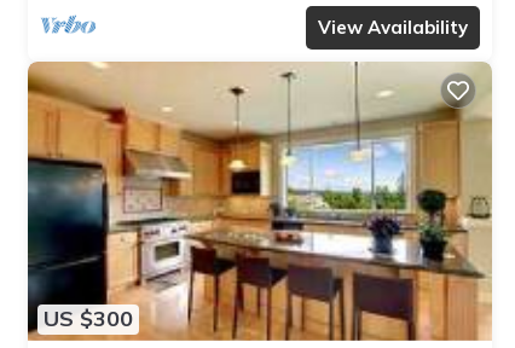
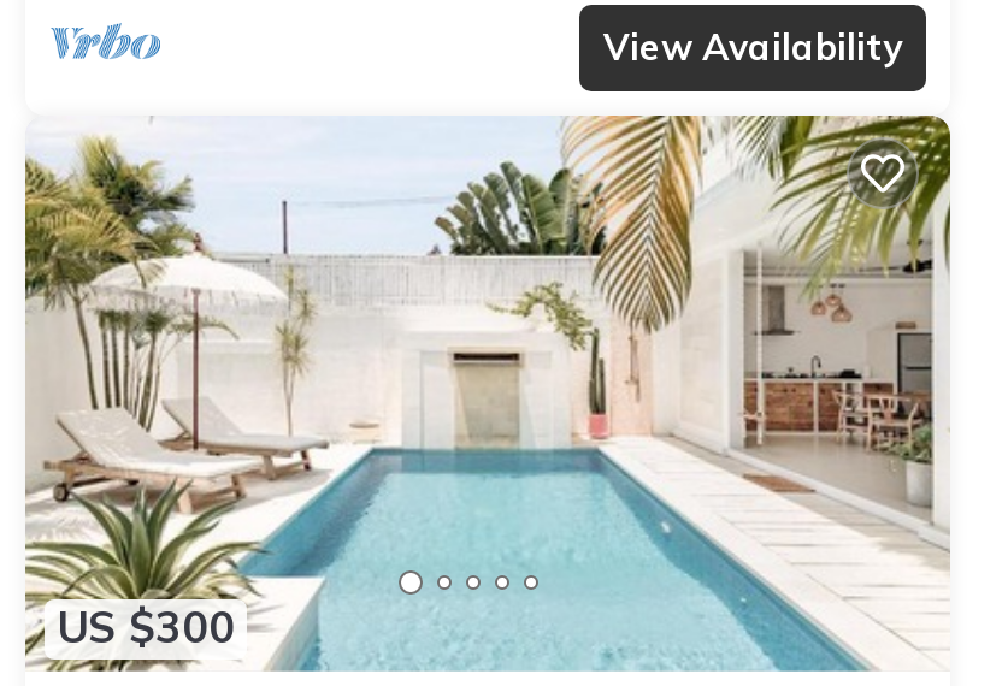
[27,60,493,342] [image] -> [23,113,953,674] [image]

